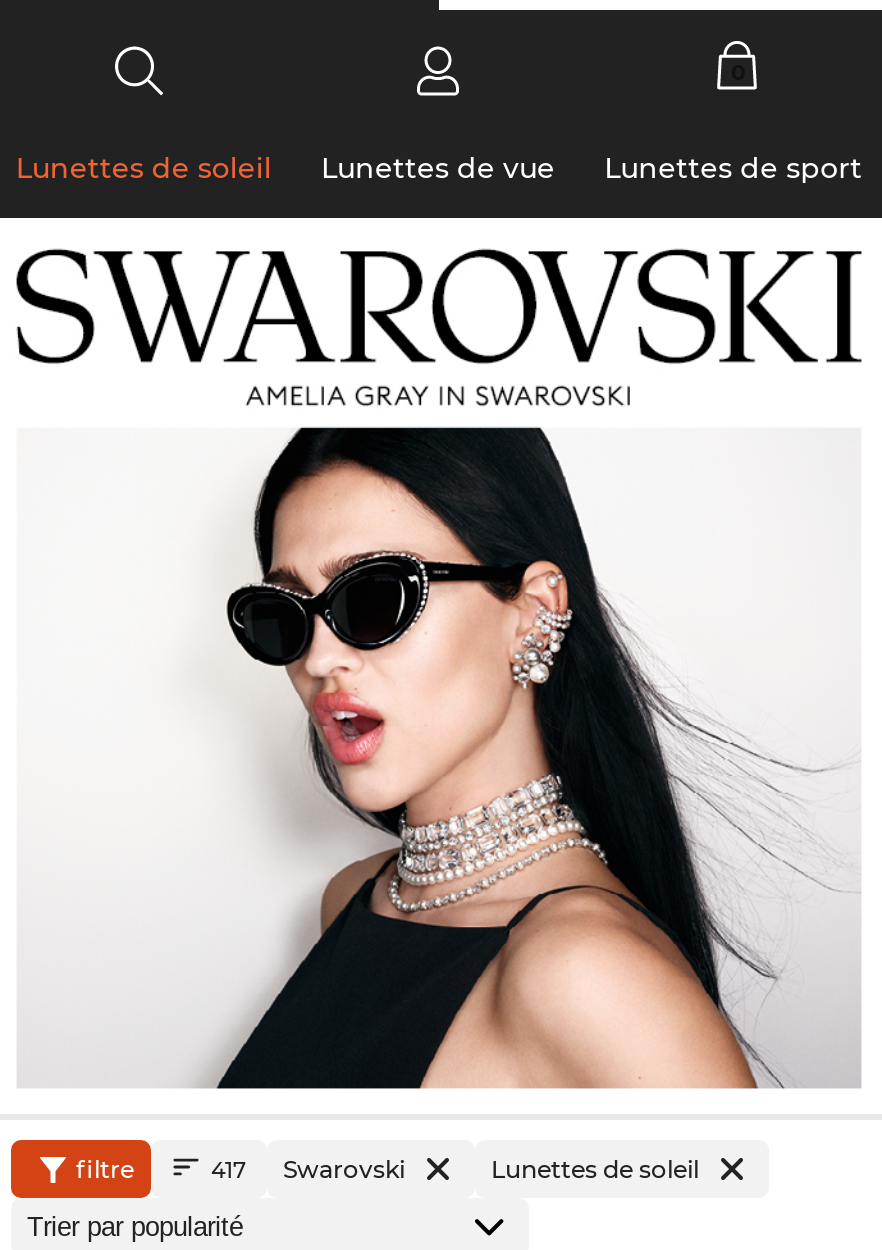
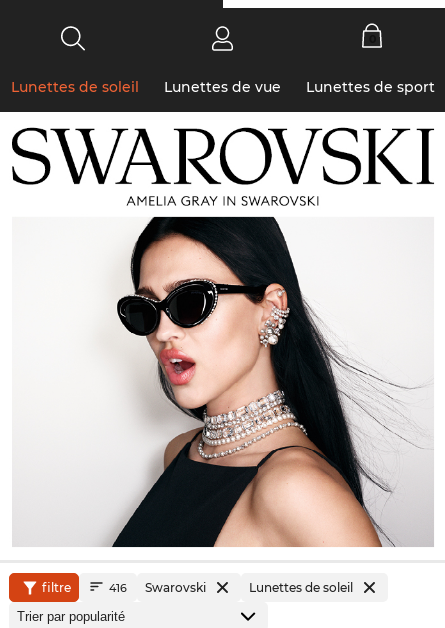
[211,1154,405,1184] 417 Swarovski -> [109,580,206,595] 416 Swarovski

